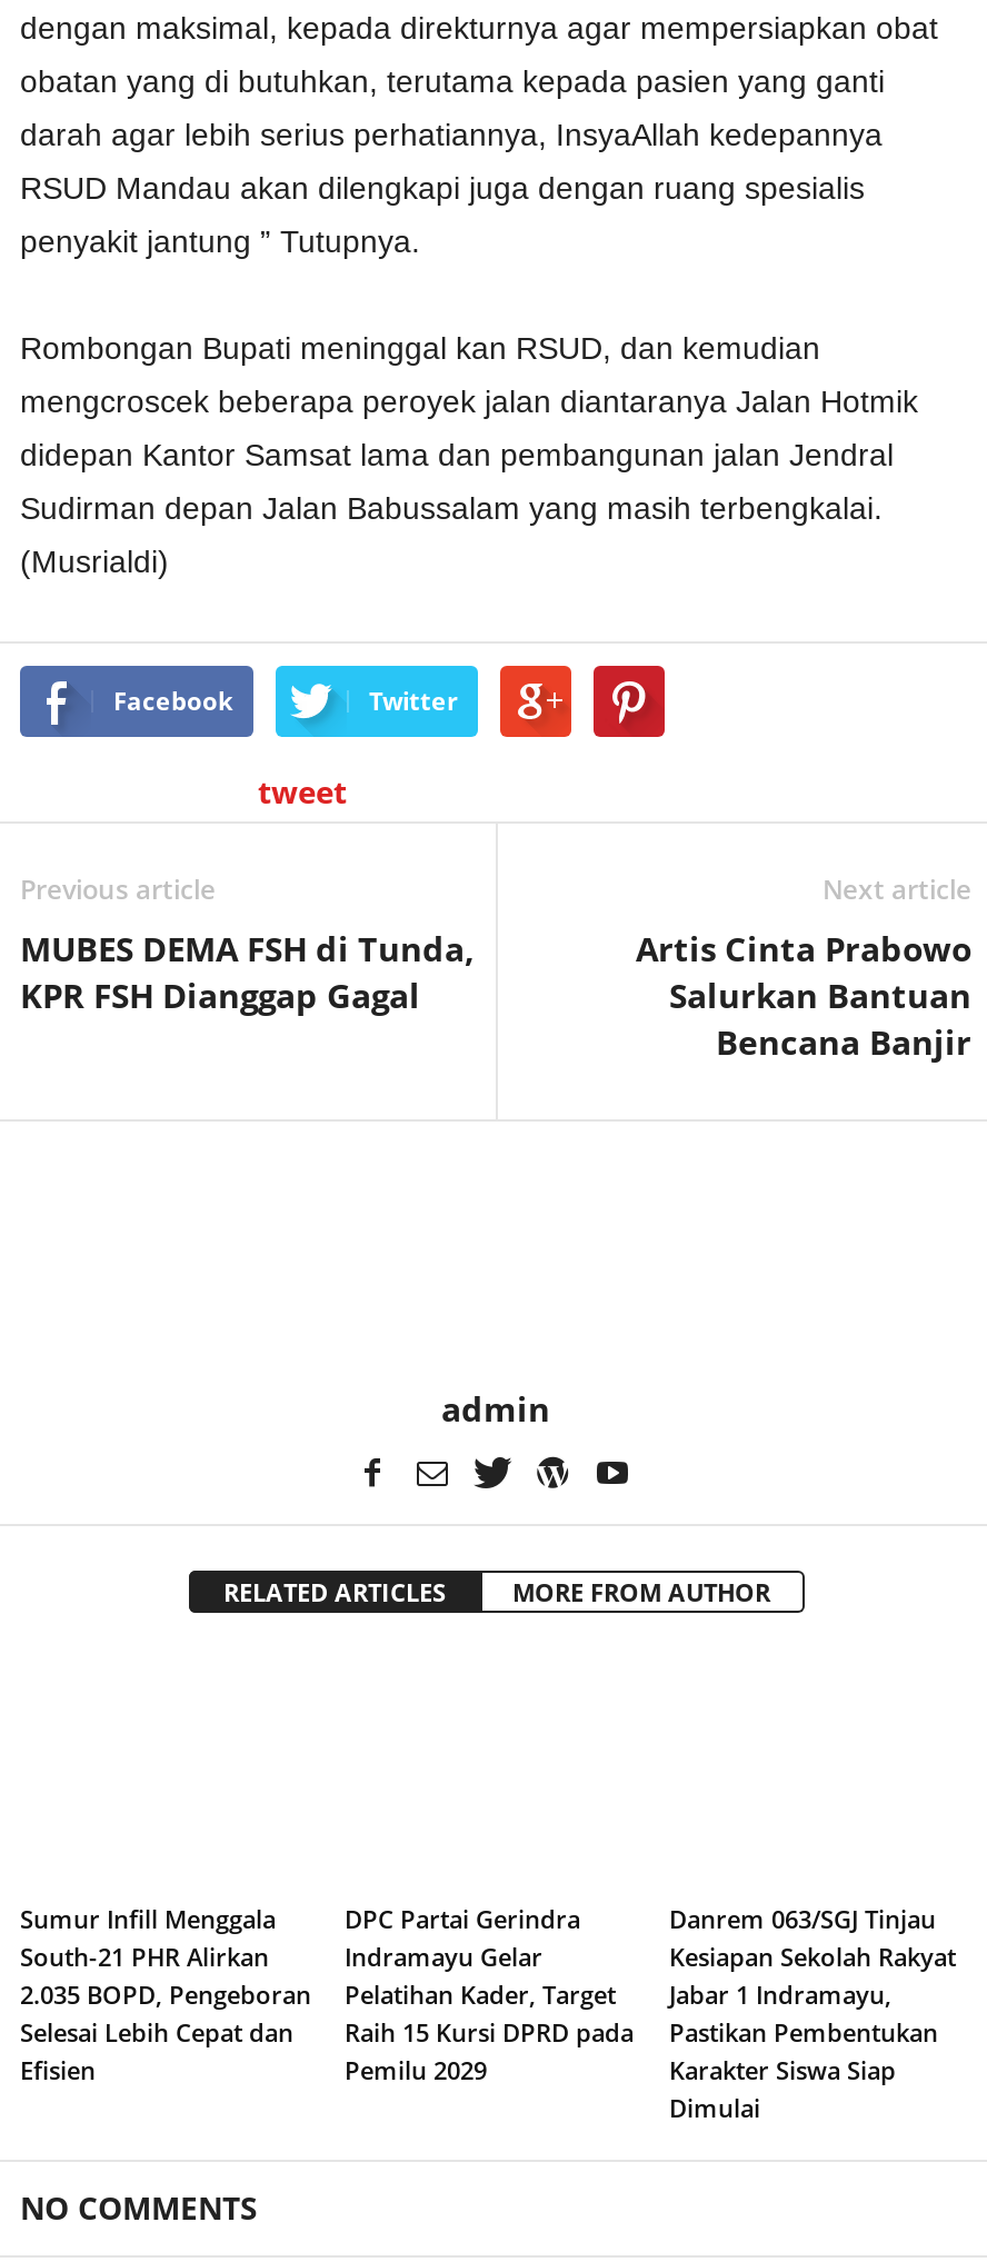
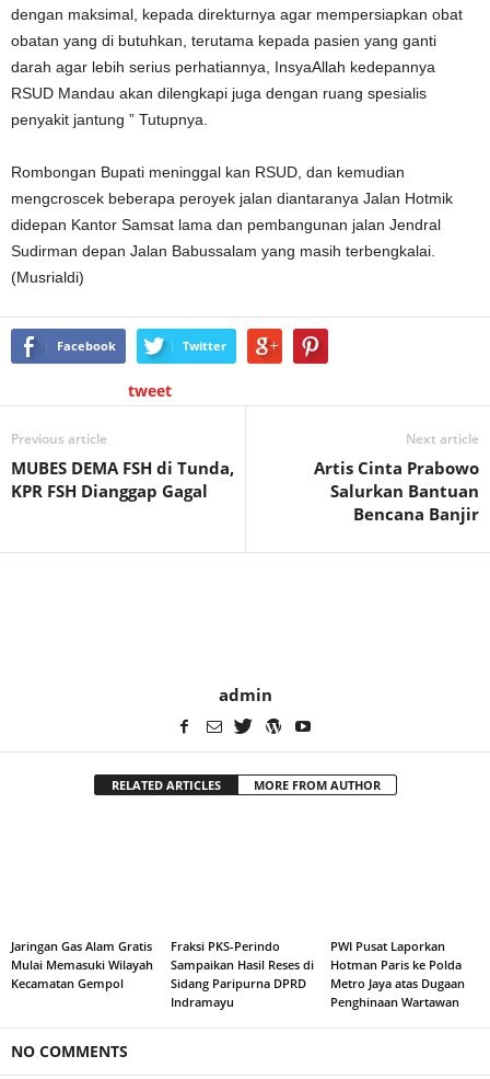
[20,1901,311,2086] Sumur Infill Menggala | South-21 PHR Alirkan | 2.035 BOPD, Pengeboran | Selesai Lebih Cepat dan | Efisien -> [11,937,153,991] Jaringan Gas Alam Gratis | Mulai Memasuki Wilayah | Kecamatan Gempol
[345,1901,634,2086] DPC Partai Gerindra | Indramayu Gelar | Pelatihan Kader, Target | Raih 15 Kursi DPRD pada | Pemilu 2029 -> [171,937,314,1010] Fraksi PKS-Perindo | Sampaikan Hasil Reses di | Sidang Paripurna DPRD | Indramayu
[669,1901,956,2124] Danrem 063/SGJ Tinjau | Kesiapan Sekolah Rakyat | Jabar 1 Indramayu, | Pastikan Pembentukan | Karakter Siswa Siap | Dimulai -> [330,937,465,1010] PWI Pusat Laporkan | Hotman Paris ke Polda | Metro Jaya atas Dugaan | Penghinaan Wartawan

